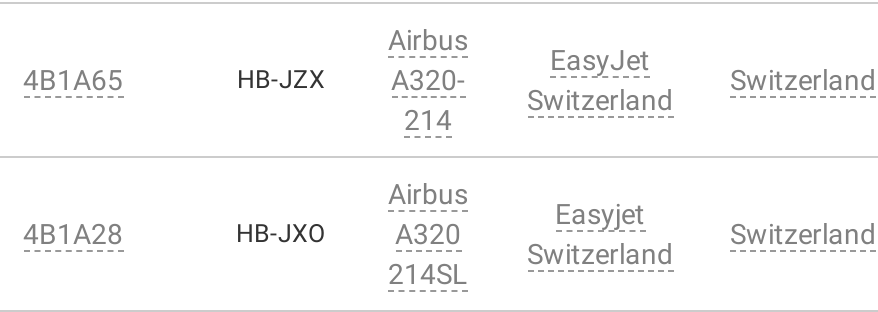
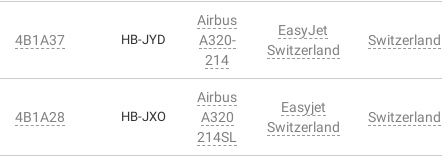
[23,63,325,95] 4B1A65 | HB-JZX -> [14,32,166,48] 4B1A37 | HB-JYD

